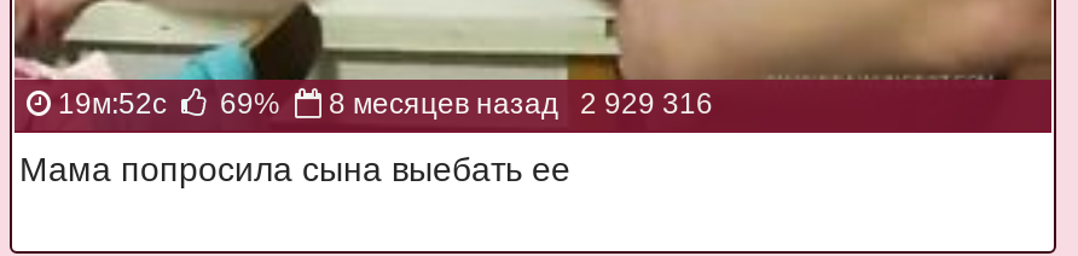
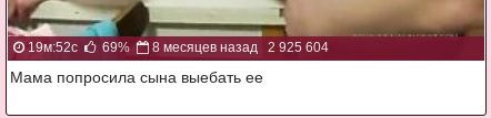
[329,87,713,121] 8 месяцев назад 2 929 316 -> [152,40,329,55] 8 месяцев назад 2 925 604

